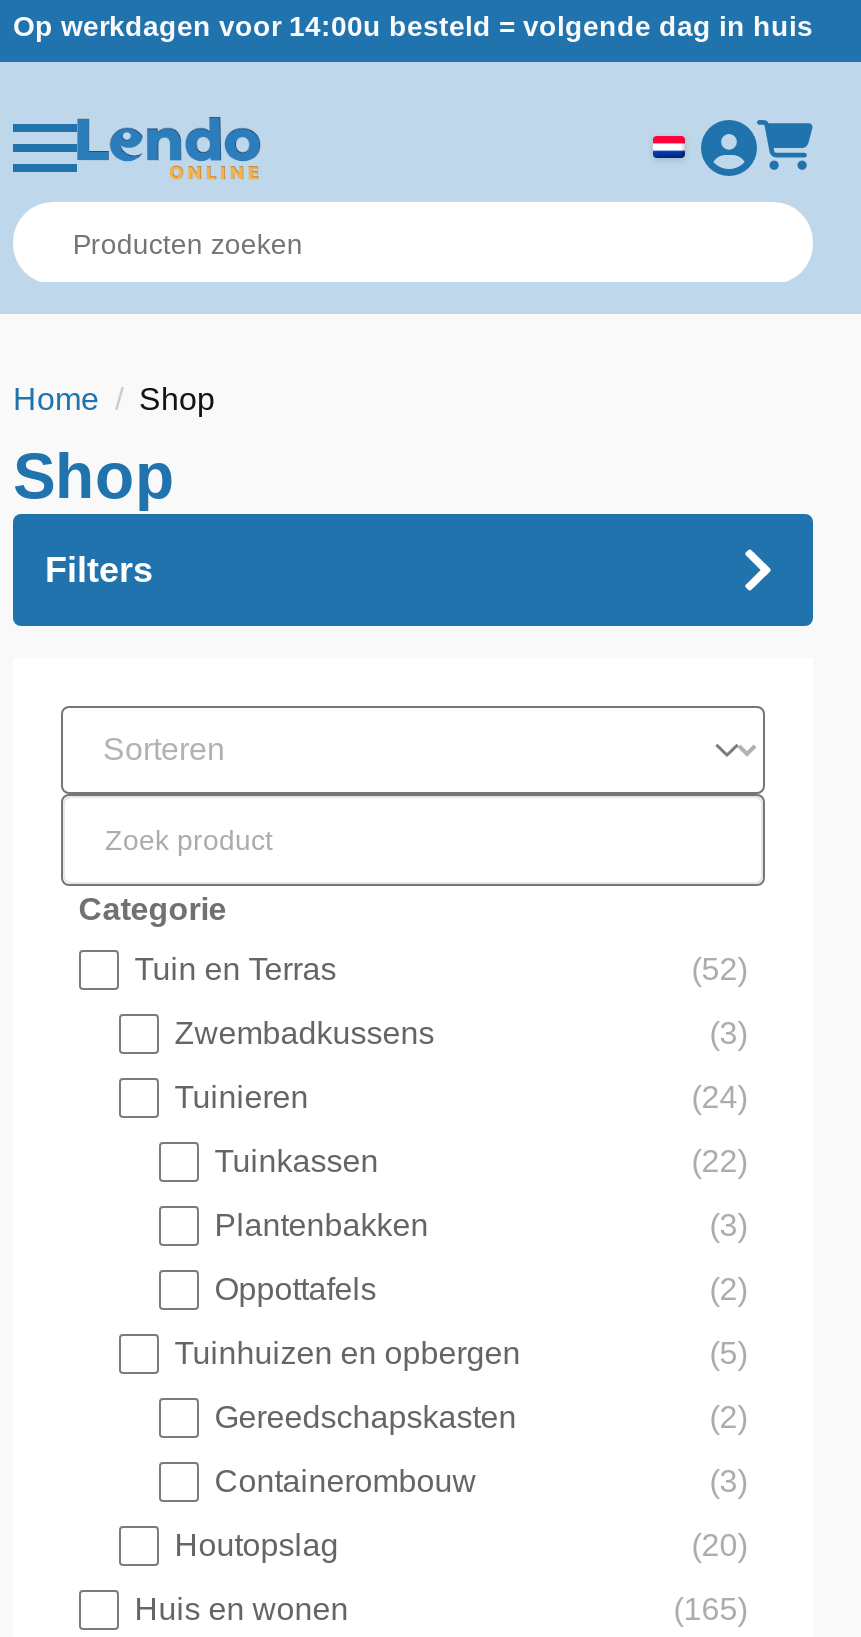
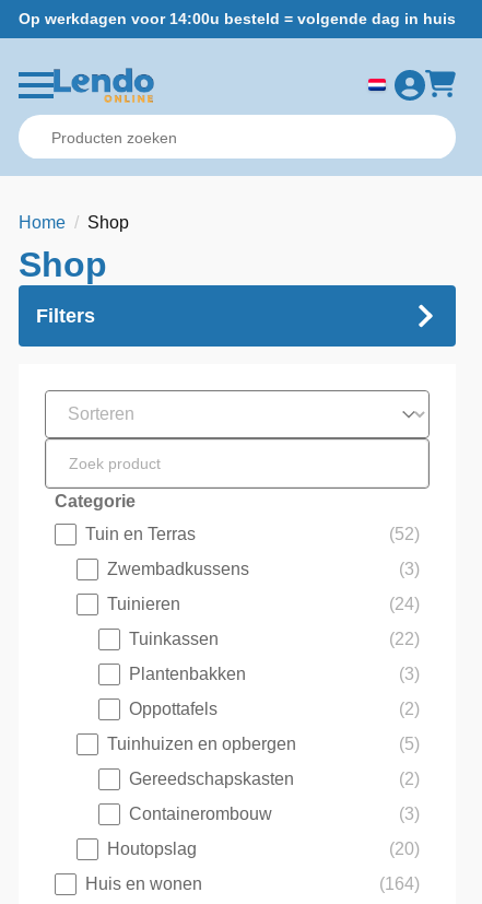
[673,1592,747,1626] (165) -> [379,874,420,893] (164)

